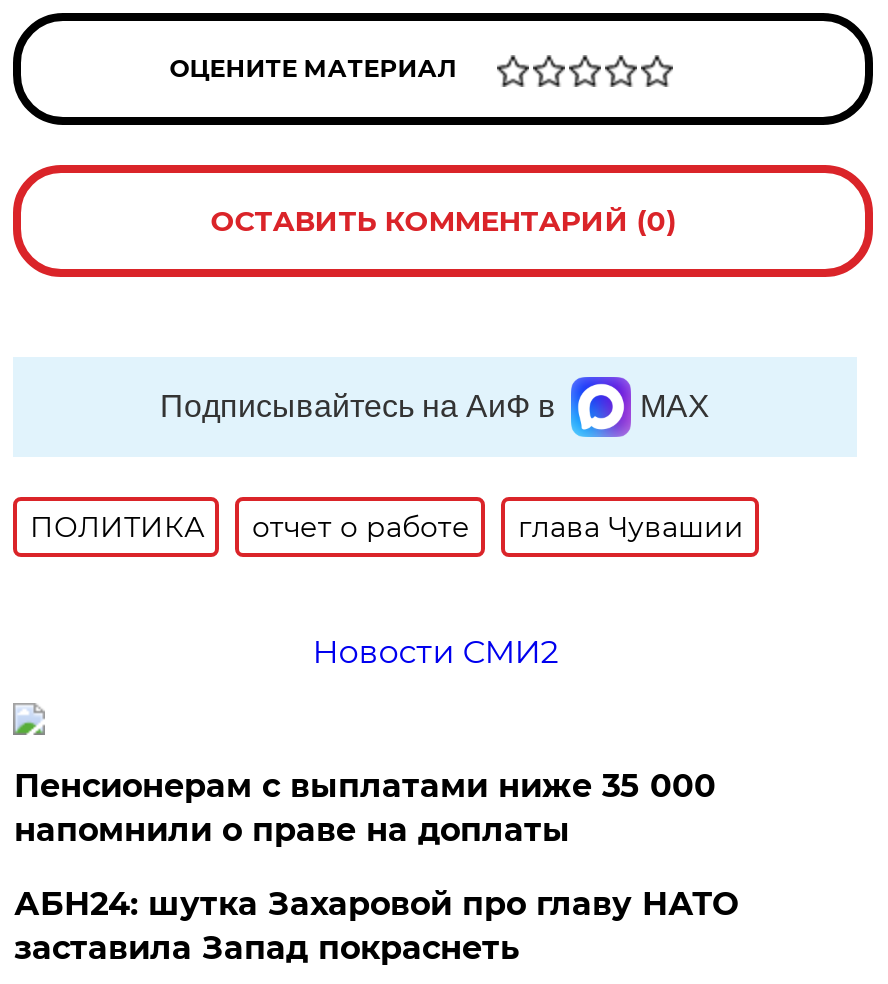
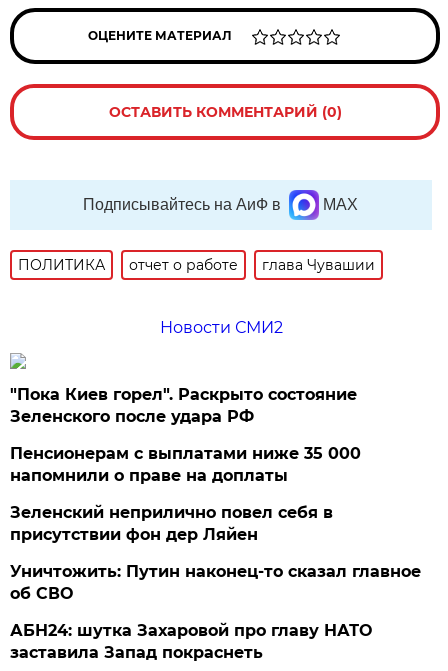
none -> [10,385,357,426] "Пока Киев горел". Раскрыто состояние | Зеленского после удара РФ
none -> [10,503,421,603] Зеленский неприлично повел cебя в | присутствии фон дер Ляйен | Уничтожить: Путин наконец-то сказал главное | об СВО

